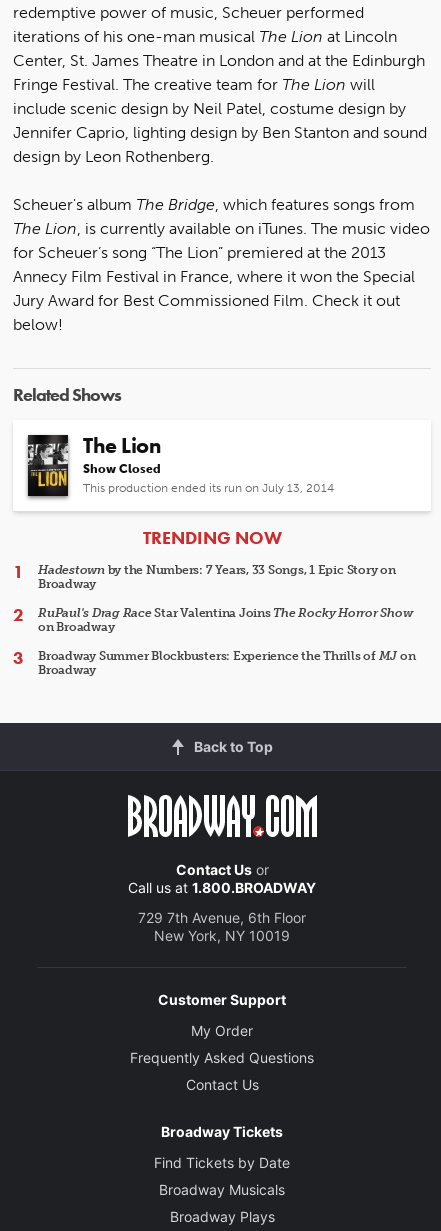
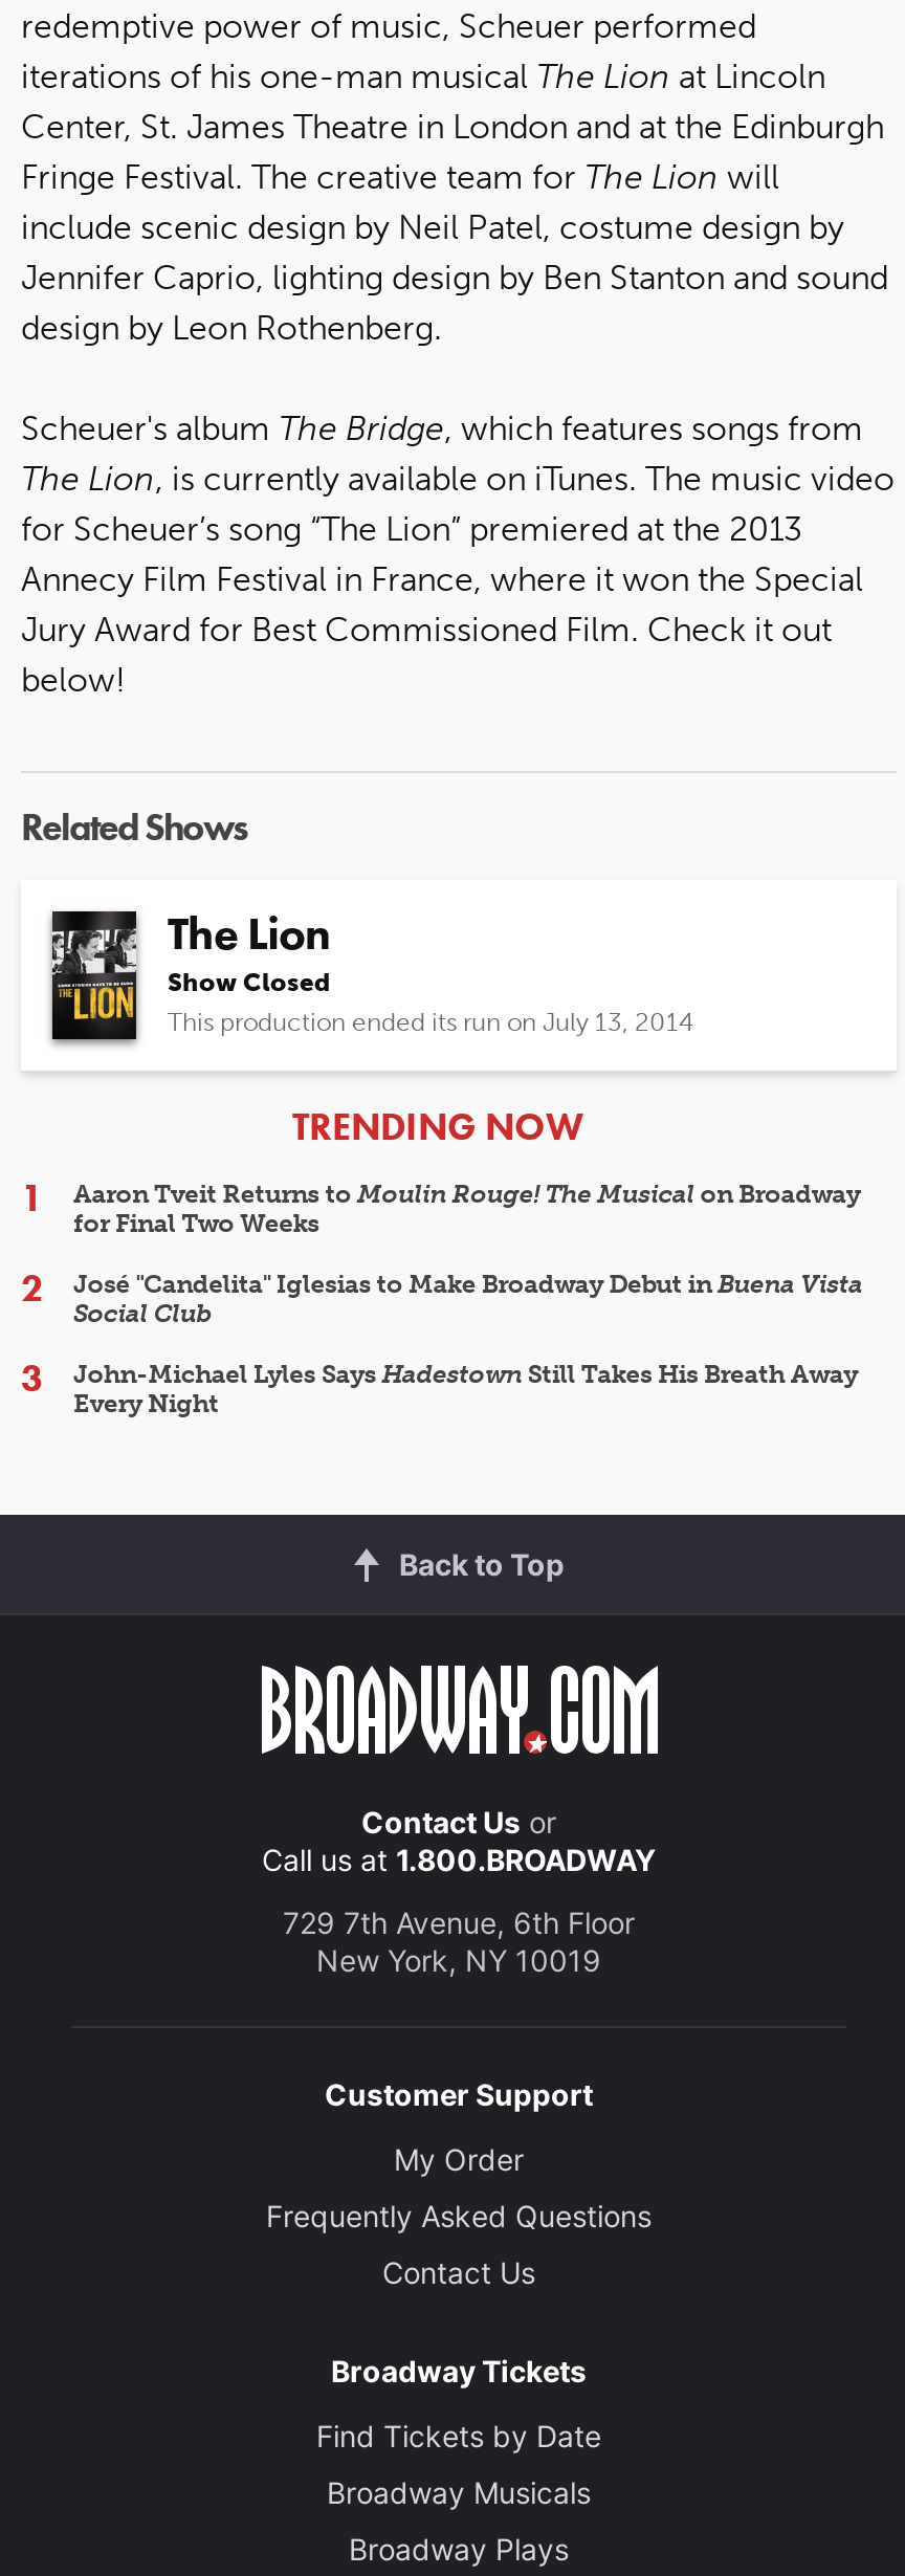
[38,563,396,591] Hadestown by the Numbers: 7 Years, 33 Songs, 1 Epic Story on | Broadway -> [73,1180,860,1238] Aaron Tveit Returns to Moulin Rouge! The Musical on Broadway | for Final Two Weeks
[38,606,412,634] RuPaul's Drag Race Star Valentina Joins The Rocky Horror Show | on Broadway -> [73,1270,863,1328] José "Candelita" Iglesias to Make Broadway Debut in Buena Vista | Social Club
[38,649,415,677] Broadway Summer Blockbusters: Experience the Thrills of MJ on | Broadway -> [73,1360,858,1418] John-Michael Lyles Says Hadestown Still Takes His Breath Away | Every Night

